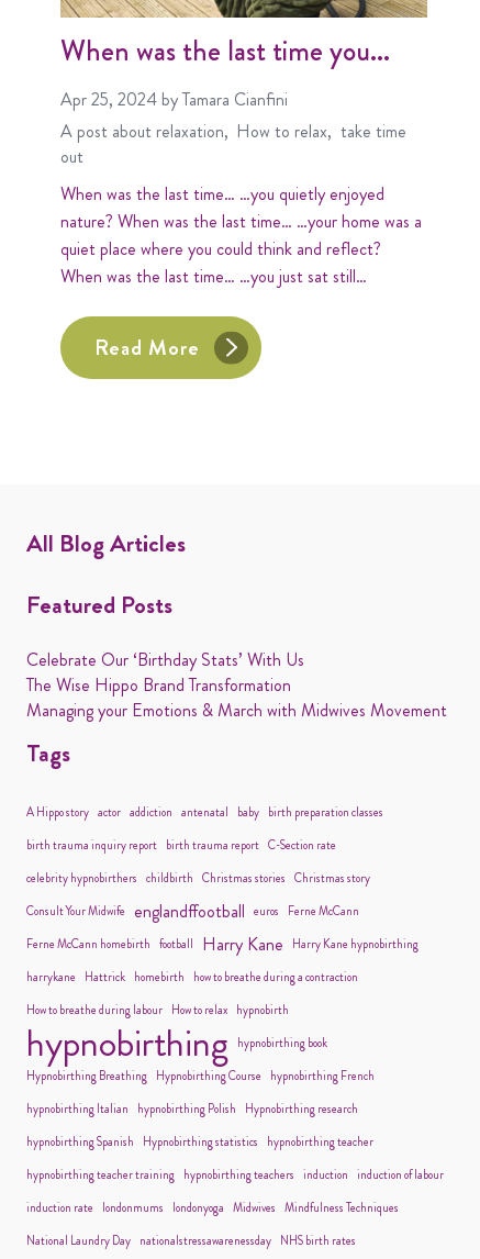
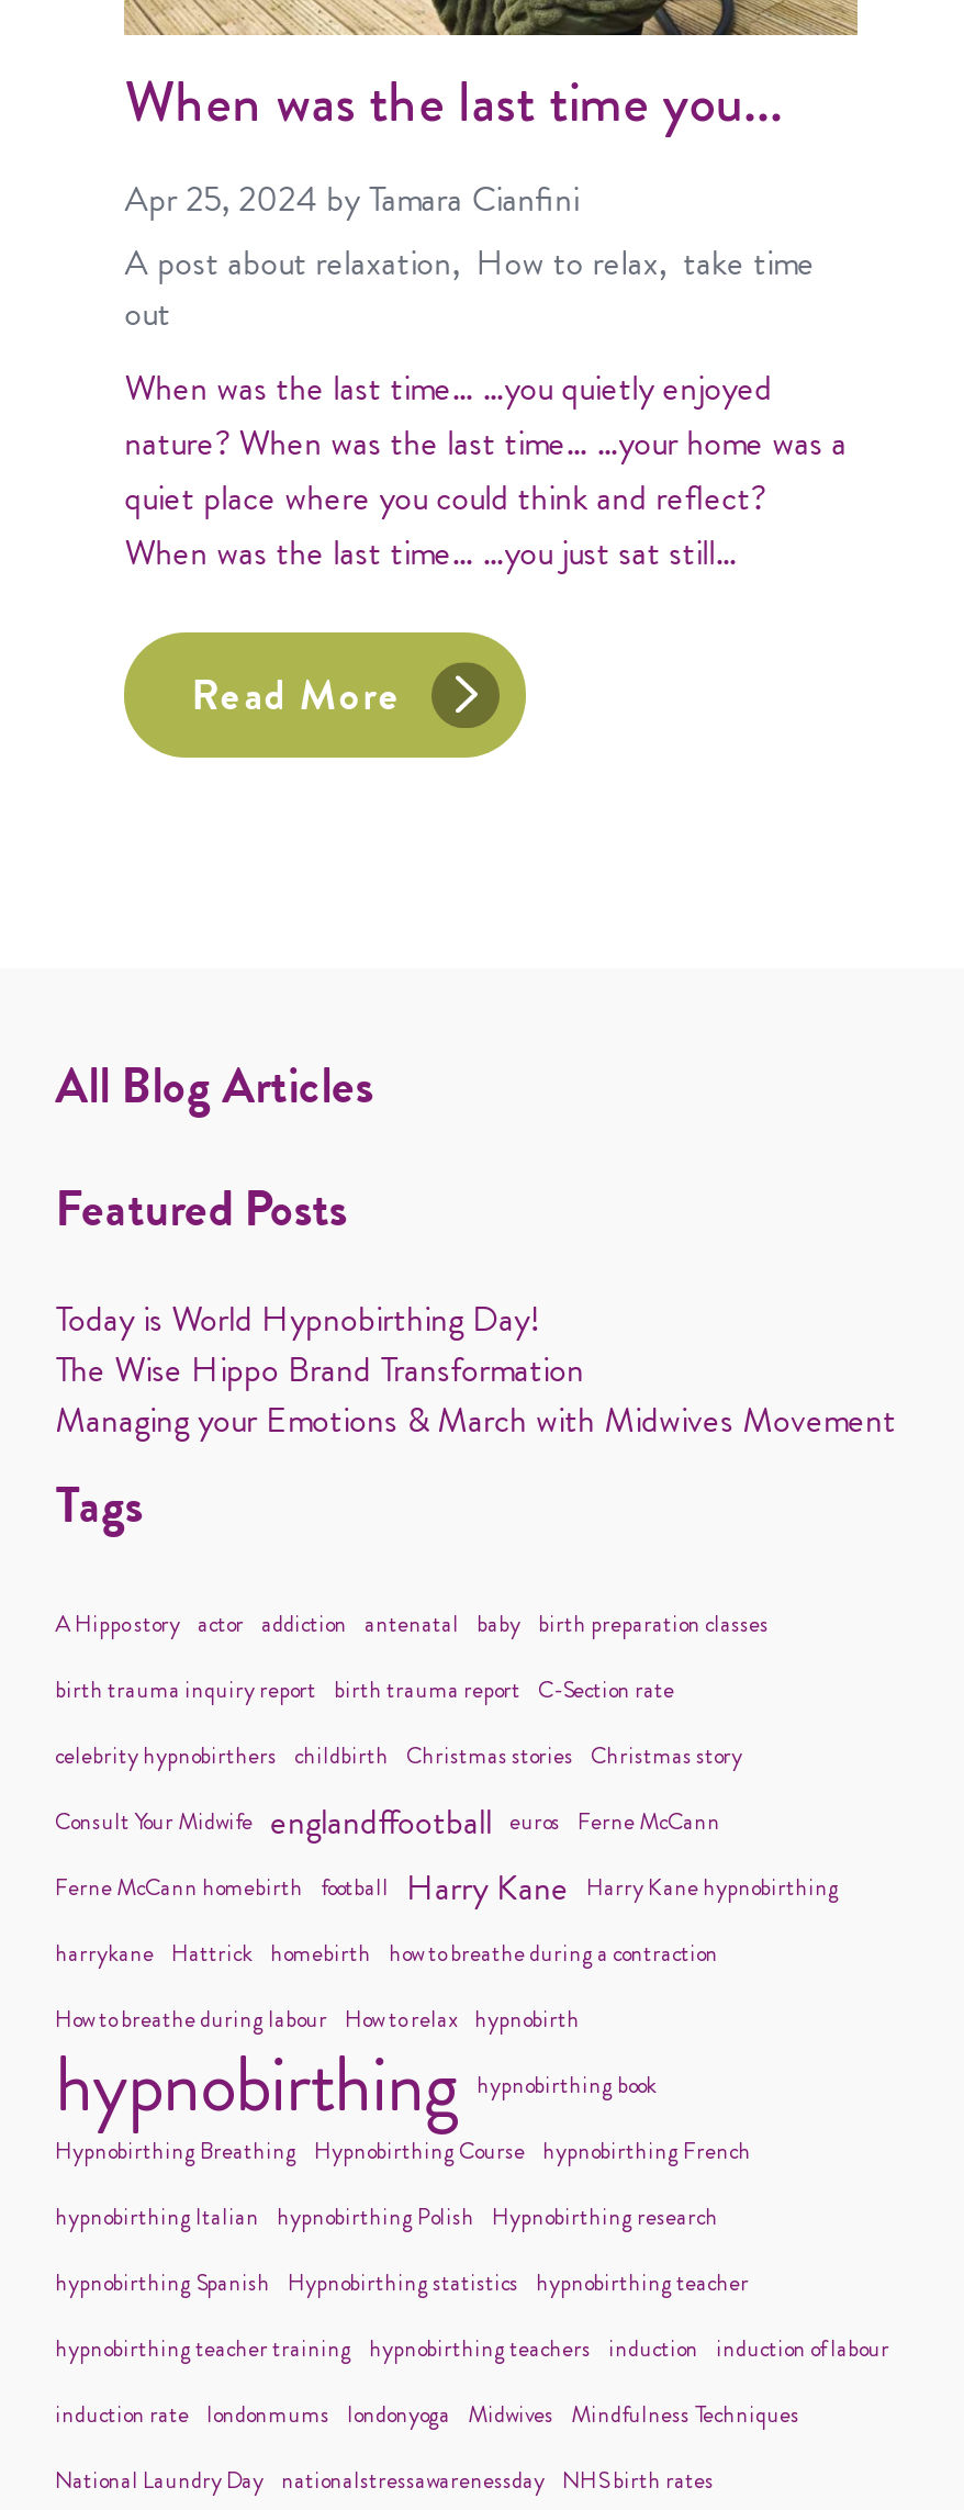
[26,647,304,672] Celebrate Our ‘Birthday Stats’ With Us -> [55,1293,538,1344] Today is World Hypnobirthing Day!

